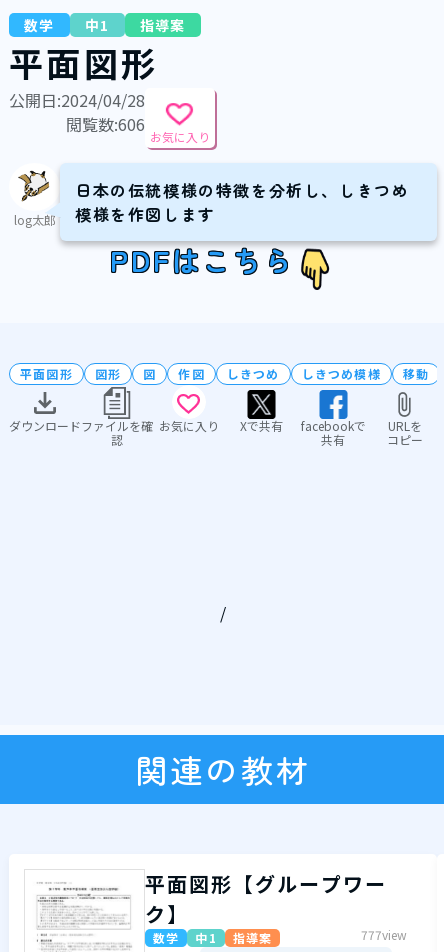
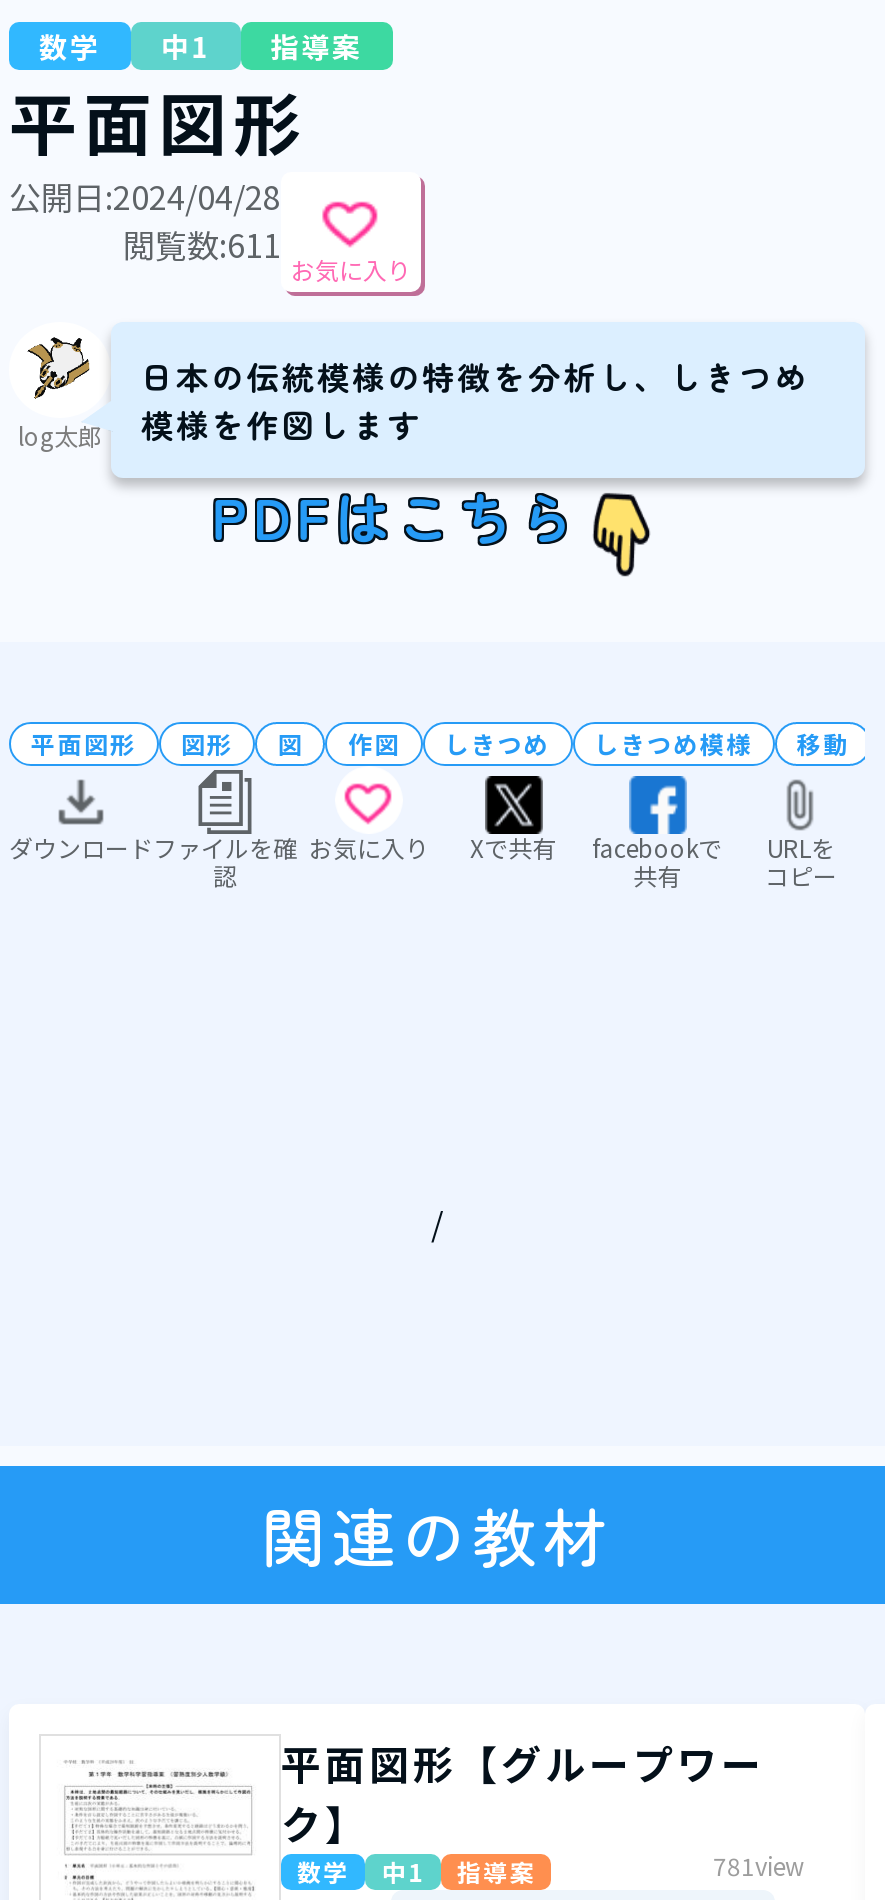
[66,112,145,136] 閲覧数:606 -> [123,220,281,268] 閲覧数:611
[361,926,407,943] 777view -> [713,1848,805,1882] 781view

